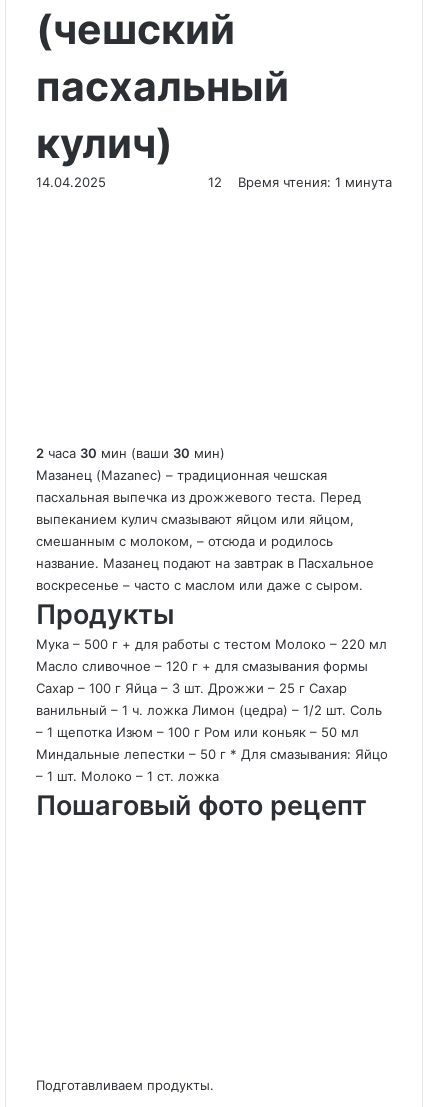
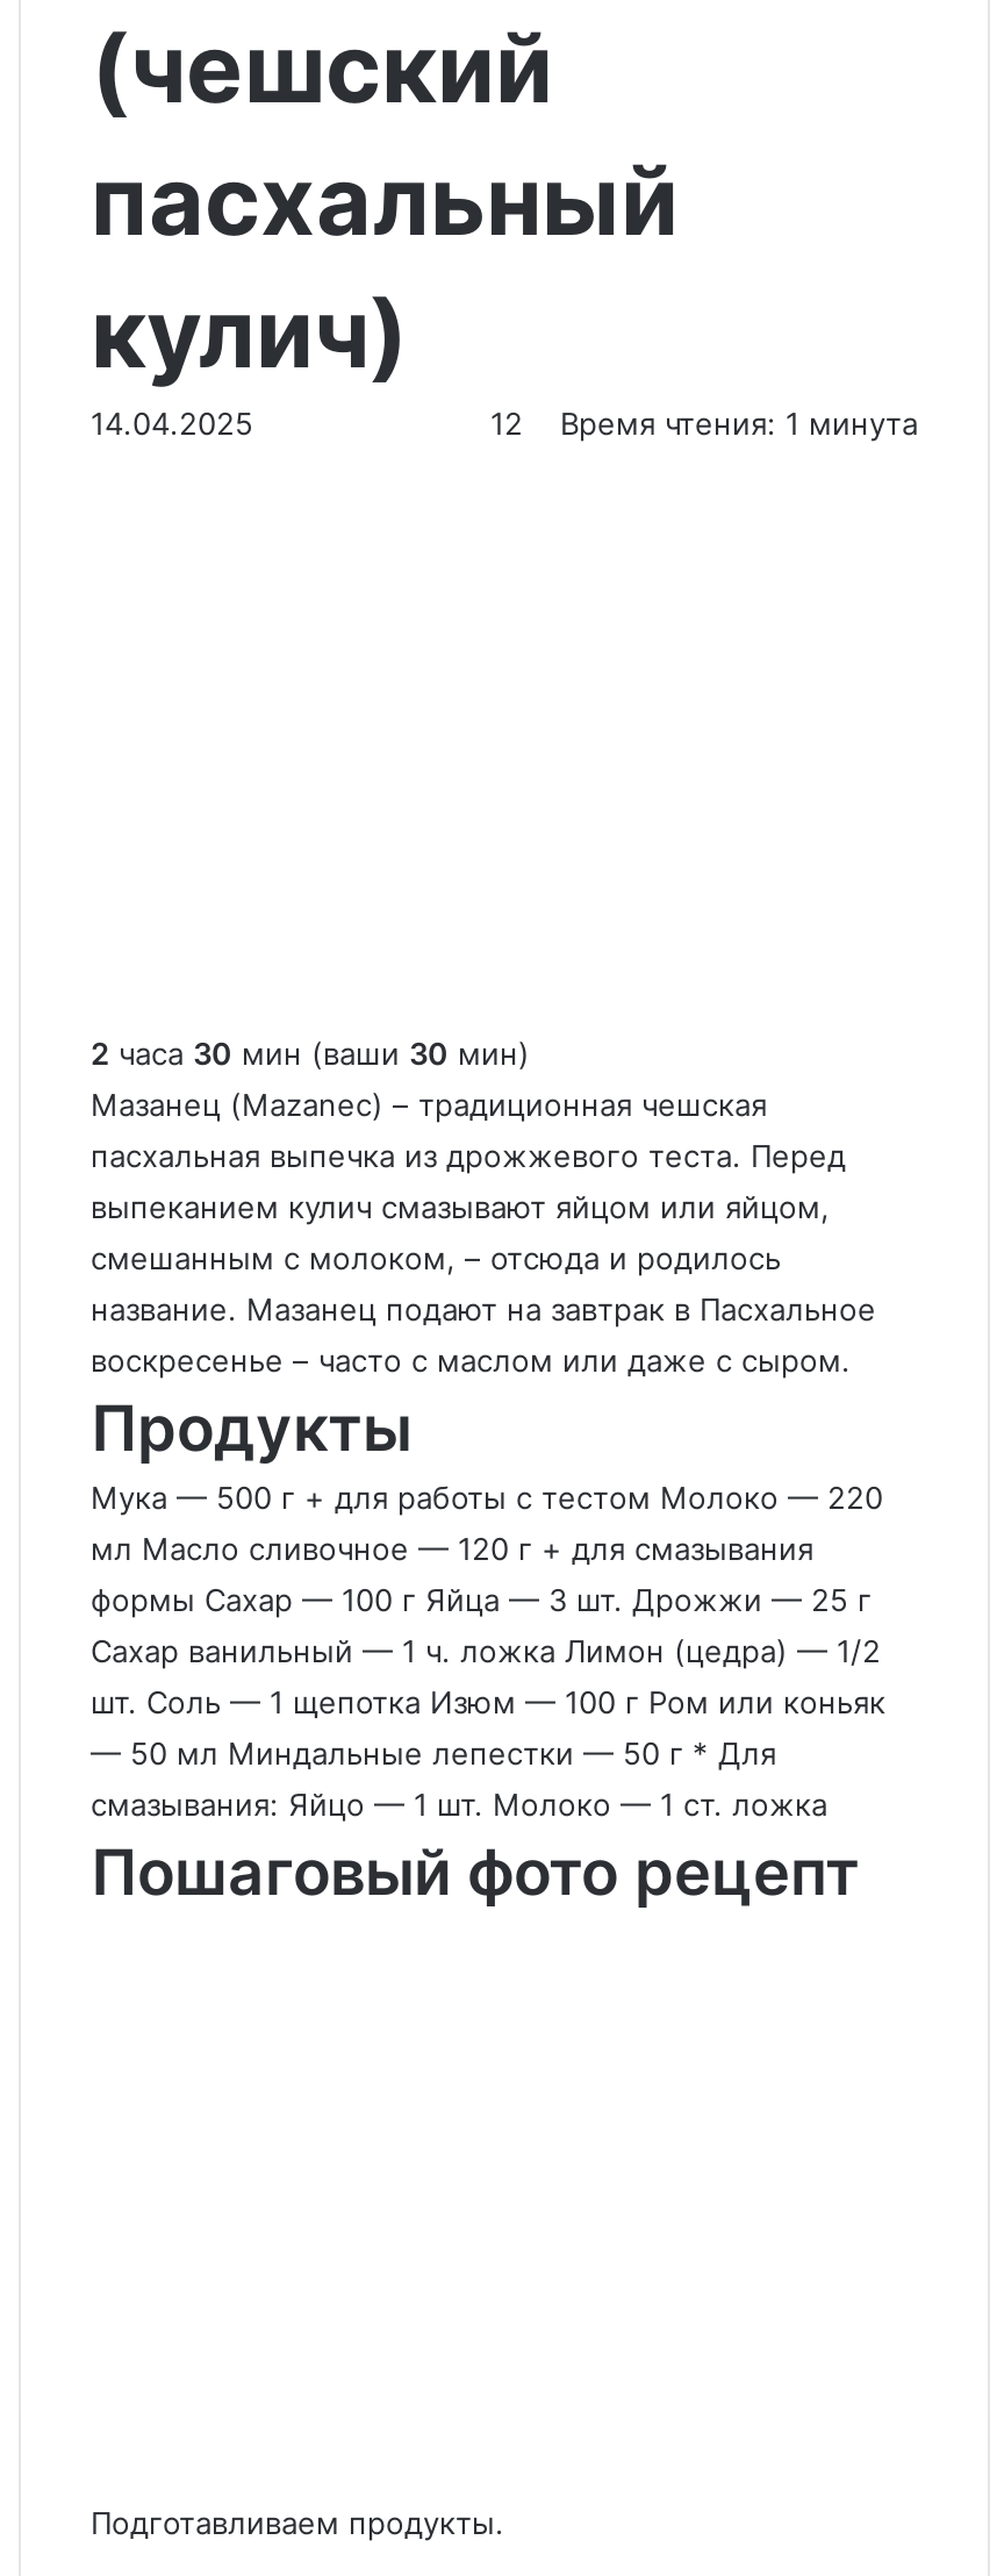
[36,636,388,784] Мука – 500 г + для работы с тестом Молоко – 220 мл | Масло сливочное – 120 г + для смазывания формы | Сахар – 100 г Яйца – 3 шт. Дрожжи – 25 г Сахар | ванильный – 1 ч. ложка Лимон (цедра) – 1/2 шт. Соль | – 1 щепотка Изюм – 100 г Ром или коньяк – 50 мл | Миндальные лепестки – 50 г * Для смазывания: Яйцо | – 1 шт. Молоко – 1 ст. ложка -> [91,1479,885,1823] Мука — 500 г + для работы с тестом Молоко — 220 | мл Масло сливочное — 120 г + для смазывания | формы Сахар — 100 г Яйца — 3 шт. Дрожжи — 25 г | Сахар ванильный — 1 ч. ложка Лимон (цедра) — 1/2 | шт. Соль — 1 щепотка Изюм — 100 г Ром или коньяк | — 50 мл Миндальные лепестки — 50 г * Для | смазывания: Яйцо — 1 шт. Молоко — 1 ст. ложка

